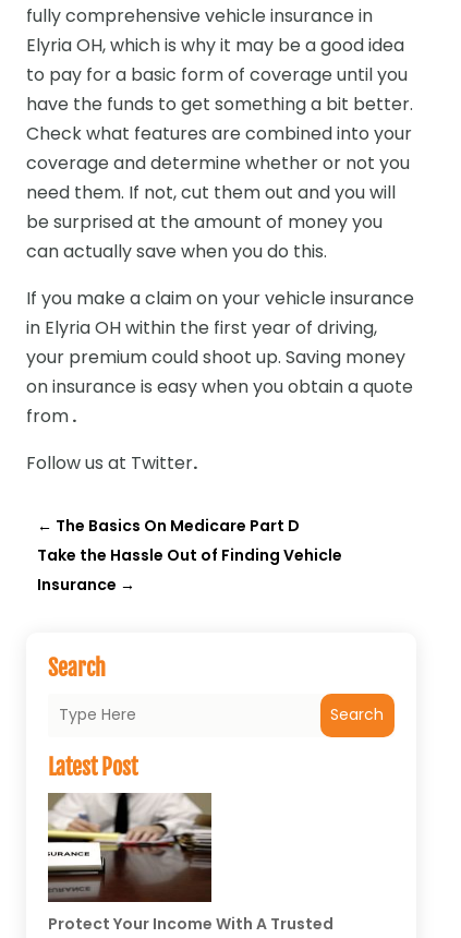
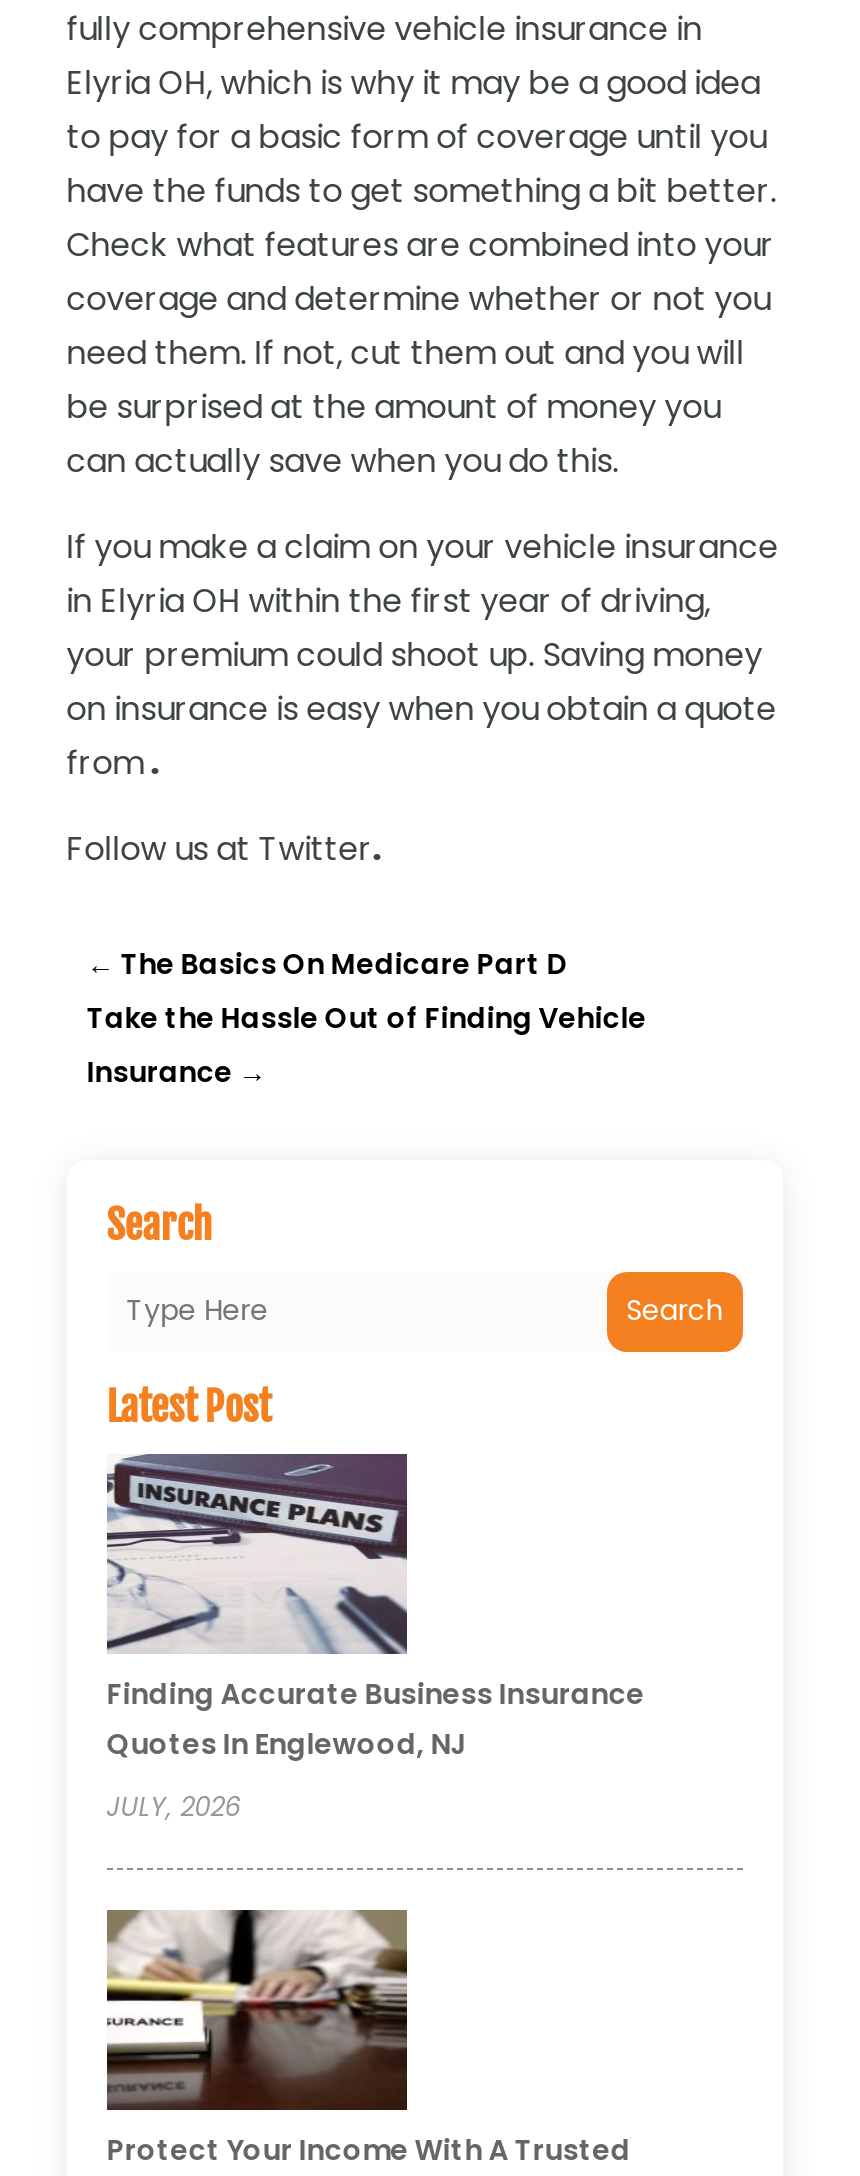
none -> [105,1452,645,1825] [image] | Finding Accurate Business Insurance | Quotes In Englewood, NJ | JULY, 2026

